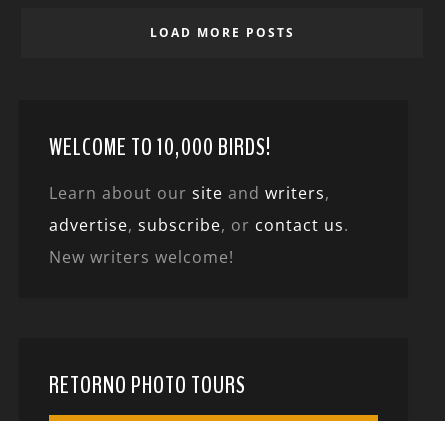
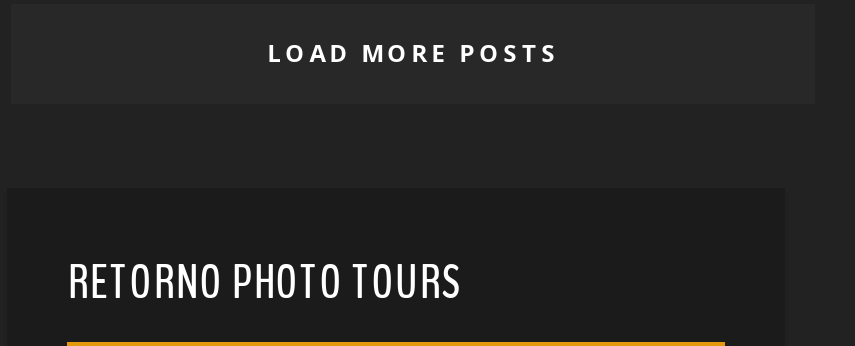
[49,131,349,268] WELCOME TO 10,000 BIRDS! | Learn about our site and writers, | advertise, subscribe, or contact us. | New writers welcome! -> none

